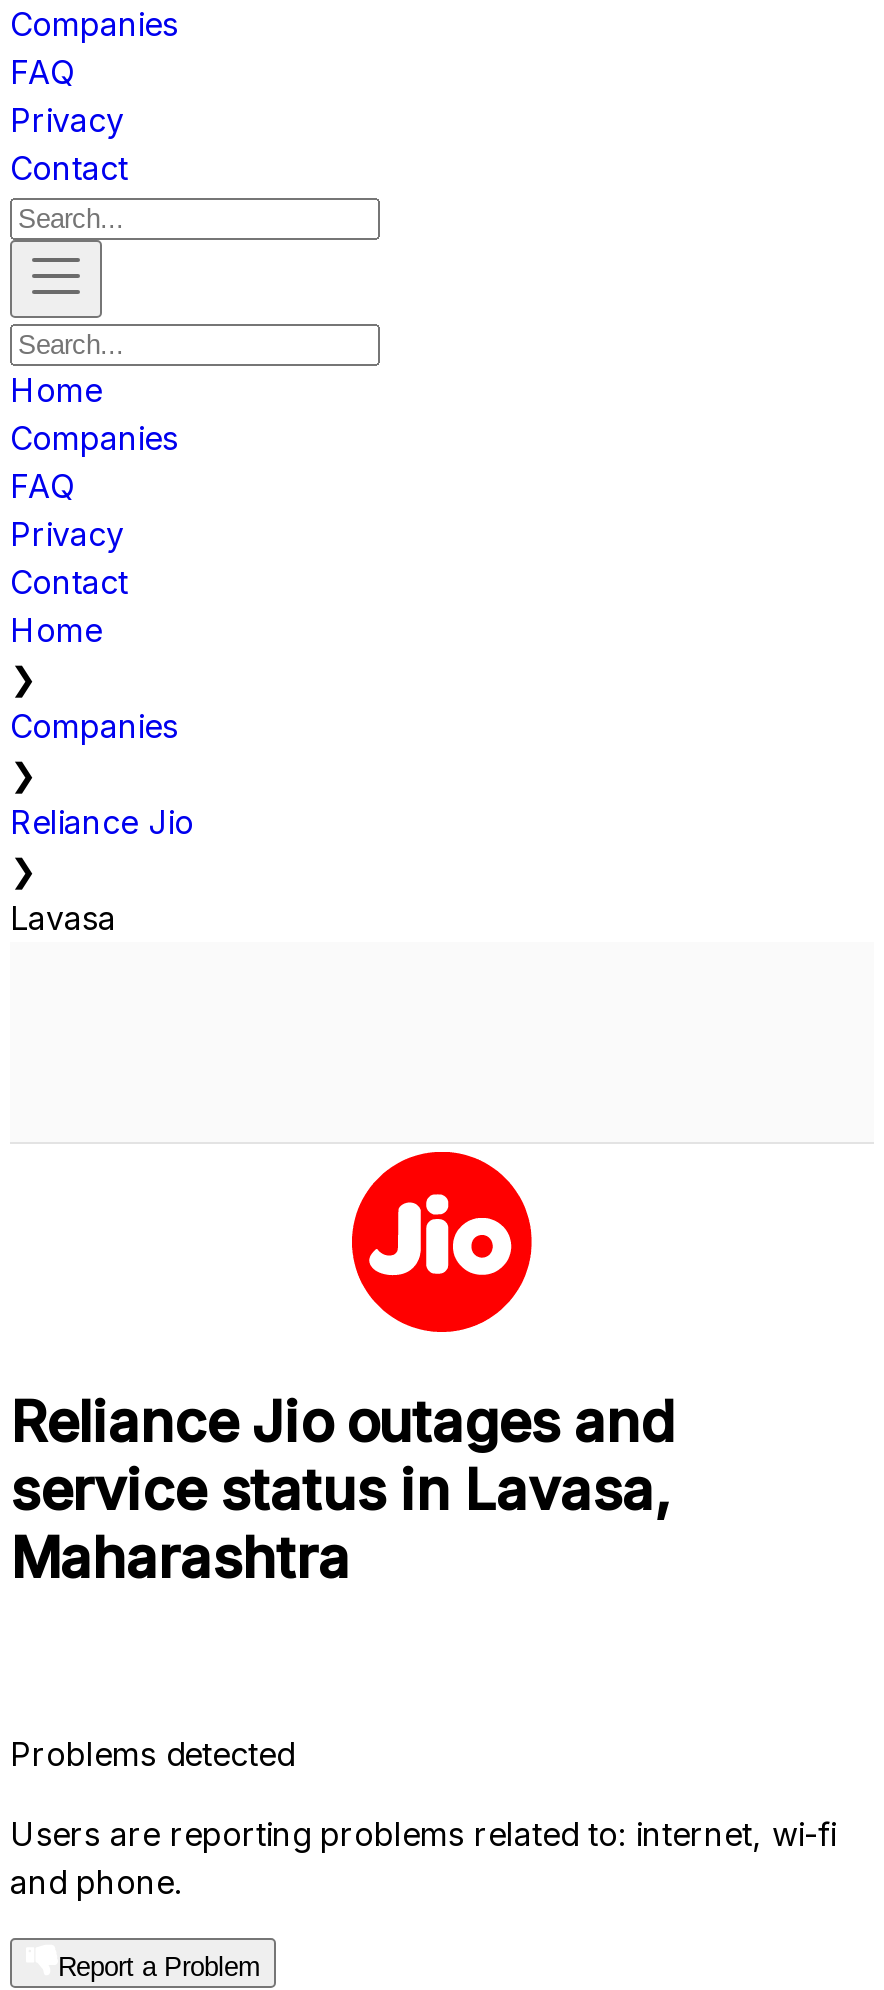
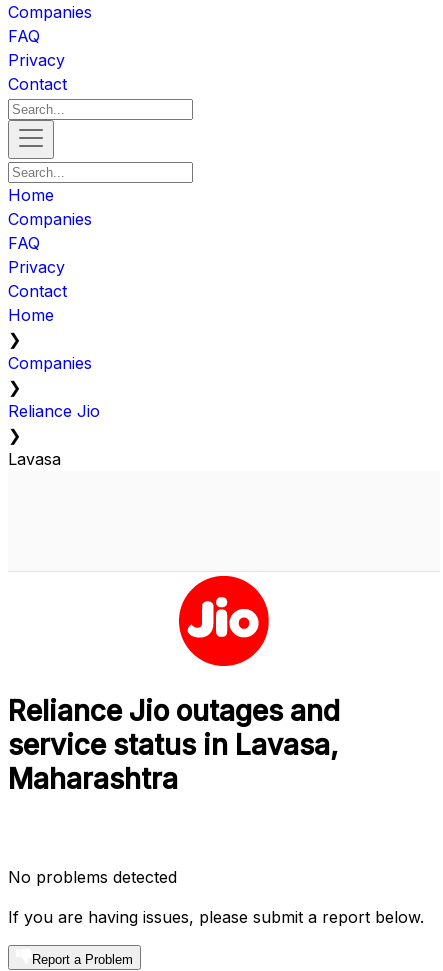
[10,1735,294,1775] Problems detected -> [8,867,177,887] No problems detected
[10,1815,836,1903] Users are reporting problems related to: internet, wi-fi | and phone. -> [8,907,424,927] If you are having issues, please submit a report below.

